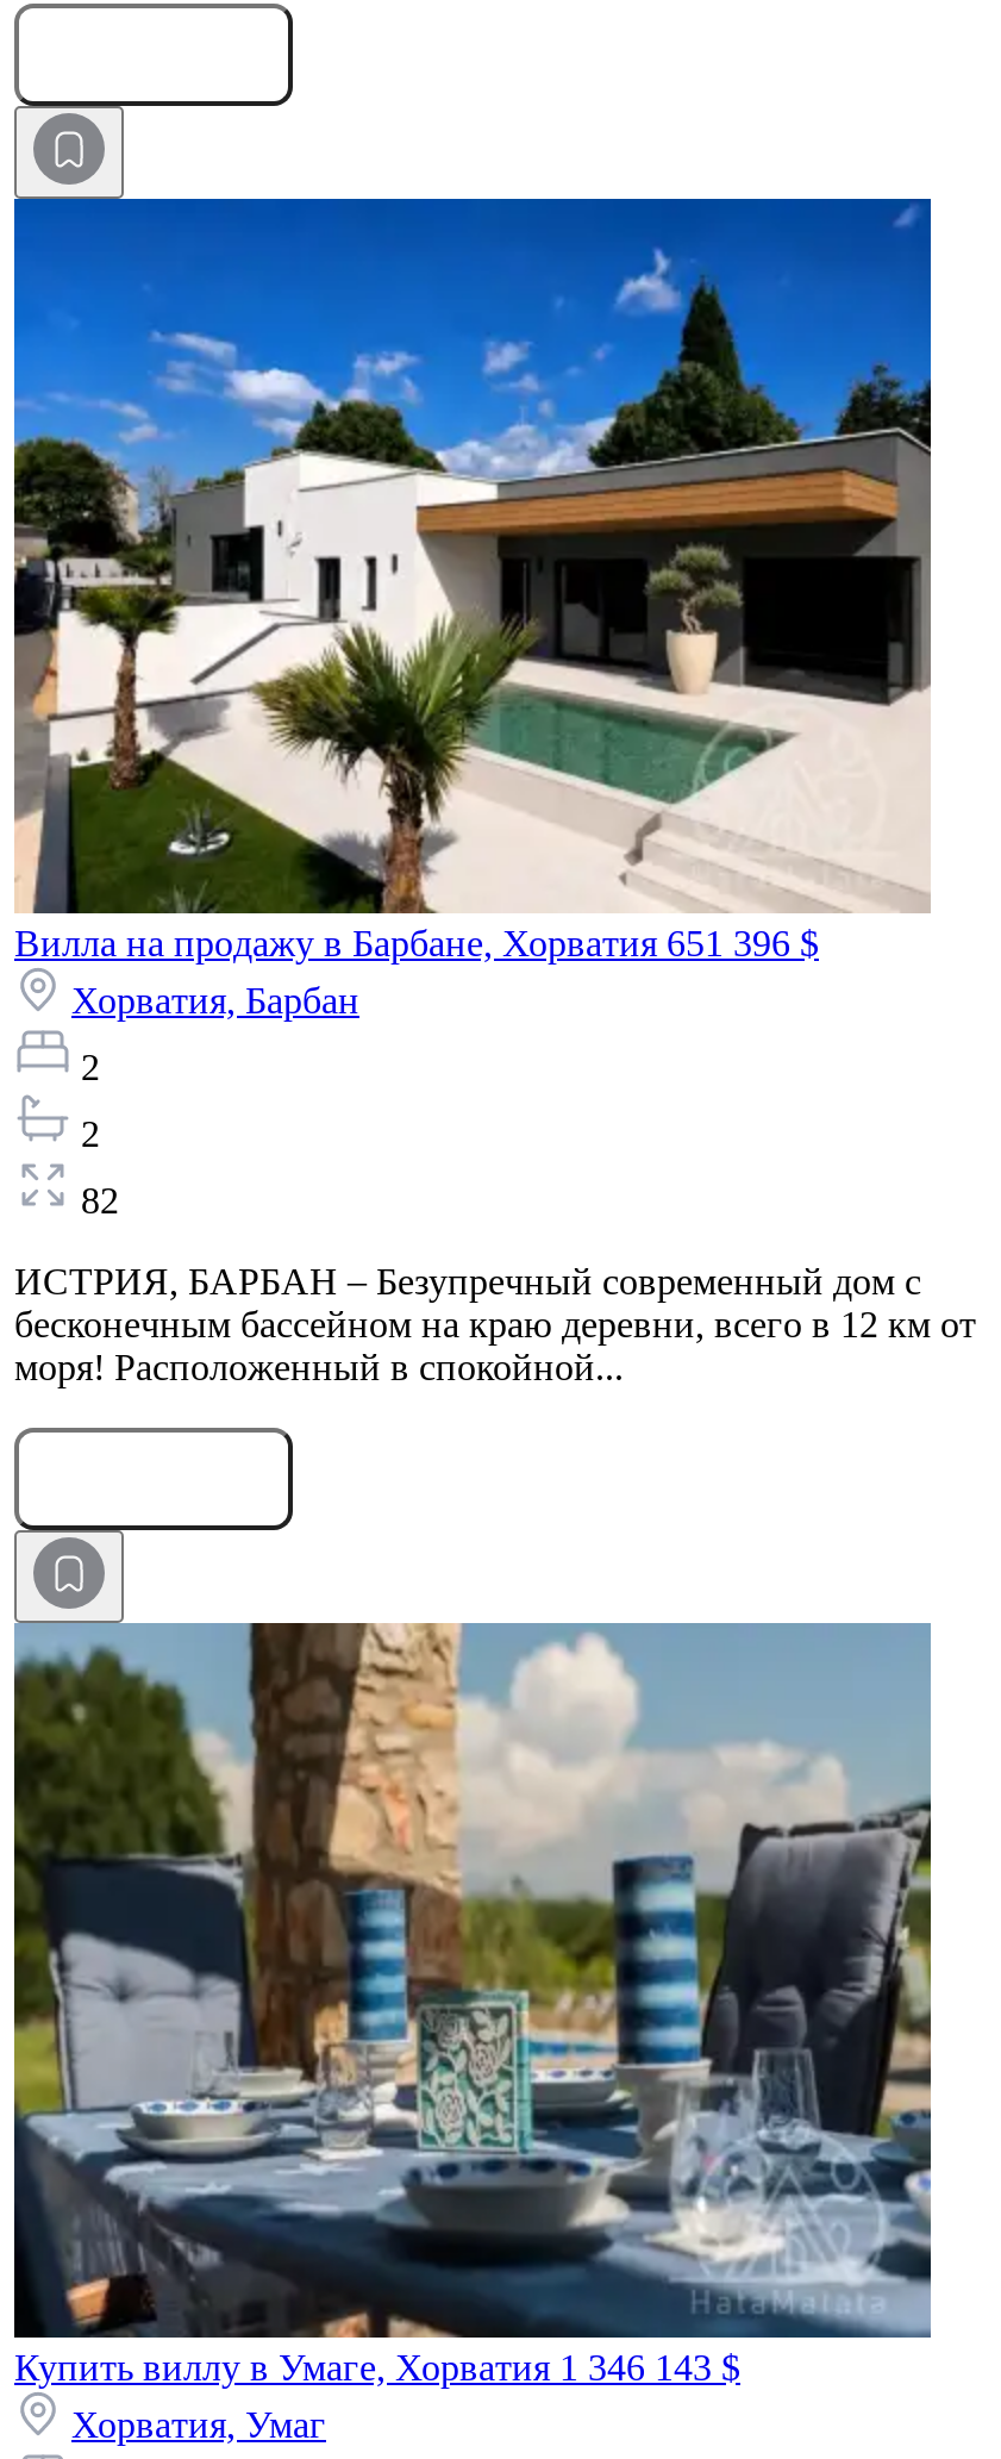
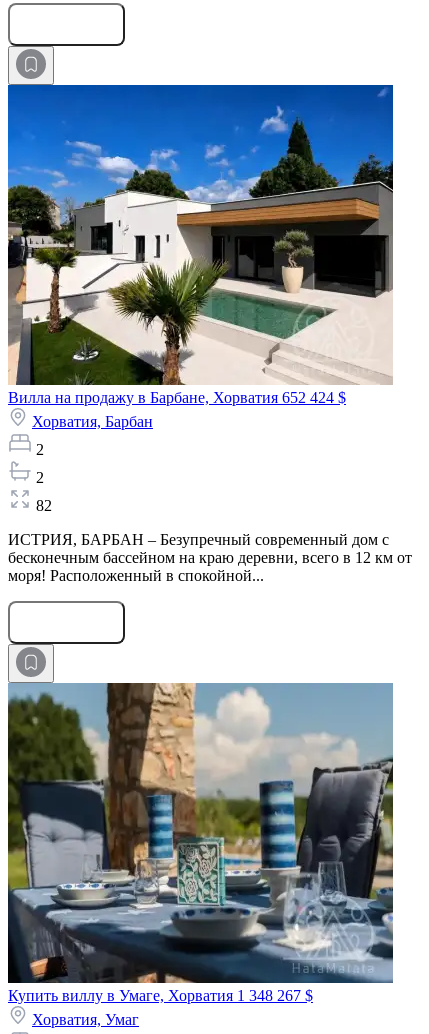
[14,922,819,963] Вилла на продажу в Барбане, Хорватия 651 396 $ -> [8,389,346,406] Вилла на продажу в Барбане, Хорватия 652 424 $
[14,2347,740,2387] Купить виллу в Умаге, Хорватия 1 346 143 $ -> [8,987,313,1004] Купить виллу в Умаге, Хорватия 1 348 267 $

